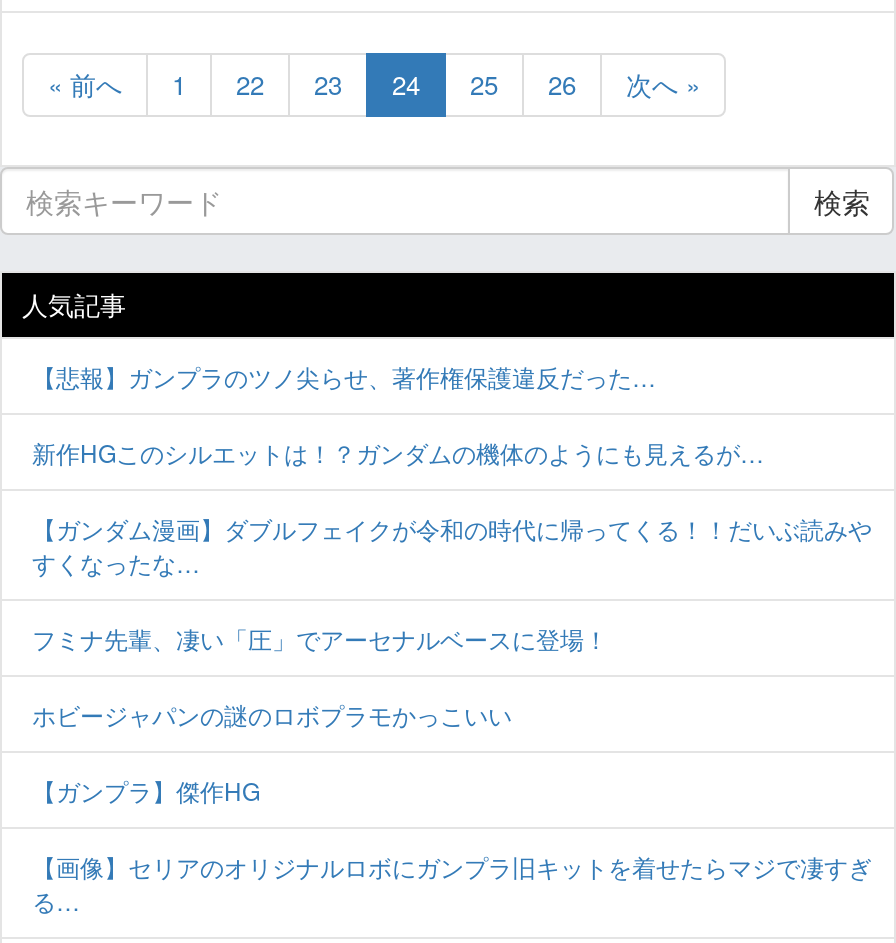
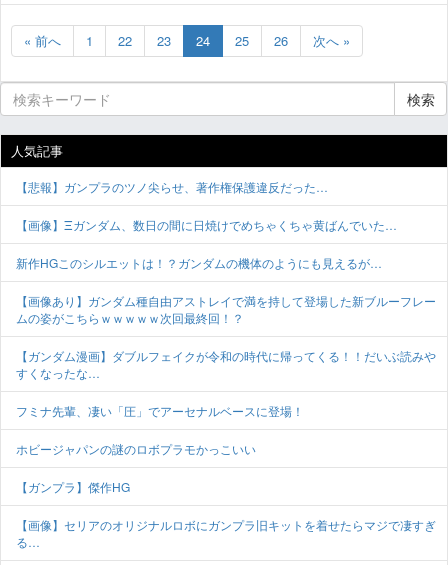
none -> [16,216,397,233] 【画像】Ξガンダム、数日の間に日焼けでめちゃくちゃ黄ばんでいた…
none -> [16,292,436,326] 【画像あり】ガンダム種自由アストレイで満を持して登場した新ブルーフレー | ムの姿がこちらｗｗｗｗｗ次回最終回！？

